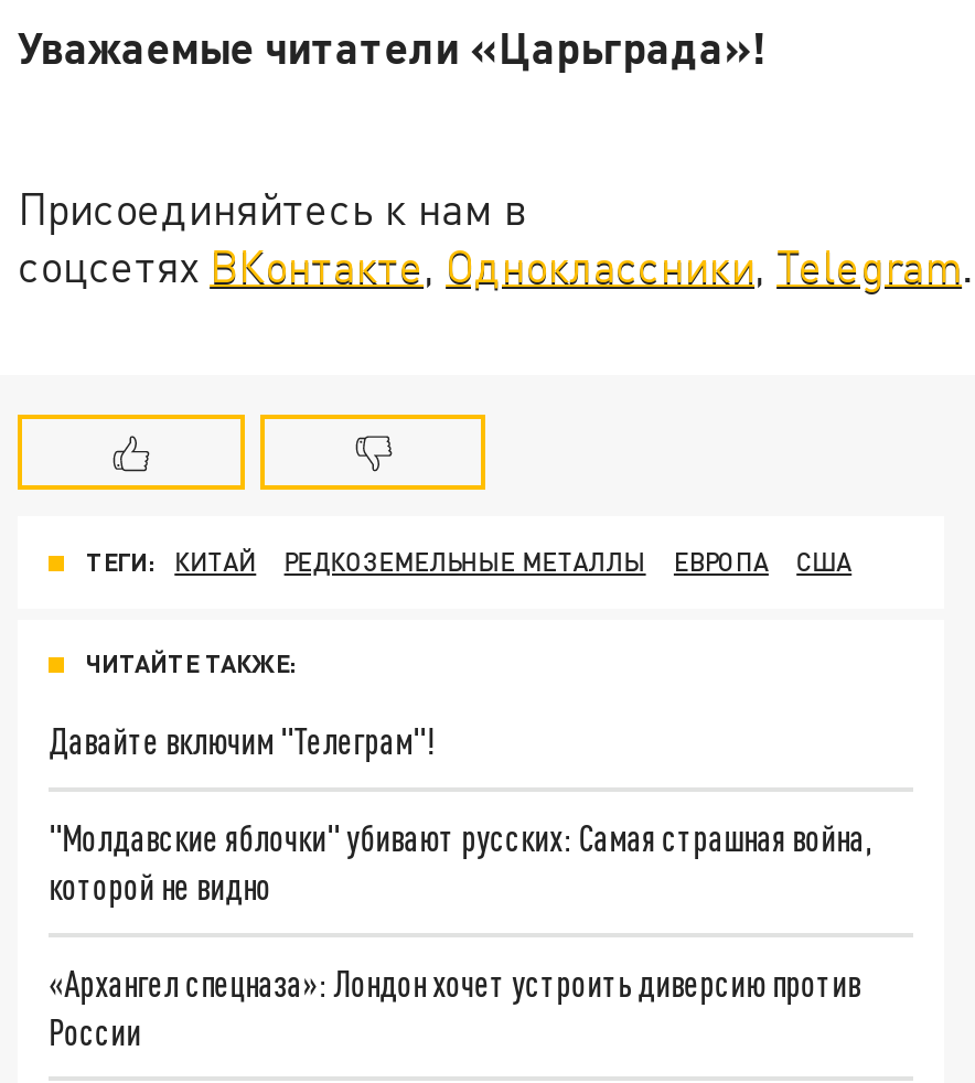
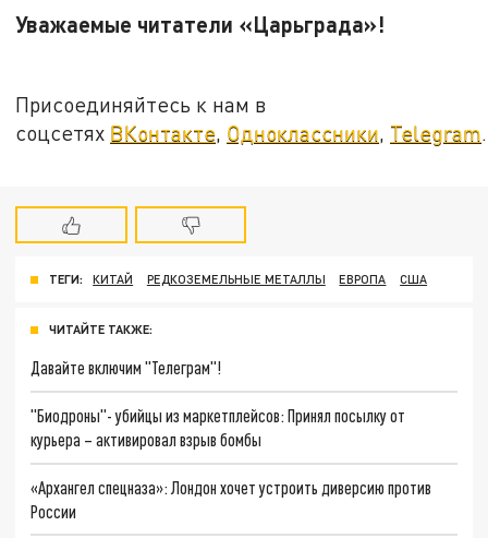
[49,816,872,906] "Молдавские яблочки" убивают русских: Самая страшная война, | которой не видно -> [31,405,405,449] "Биодроны"- убийцы из маркетплейсов: Принял посылку от | курьера – активировал взрыв бомбы

